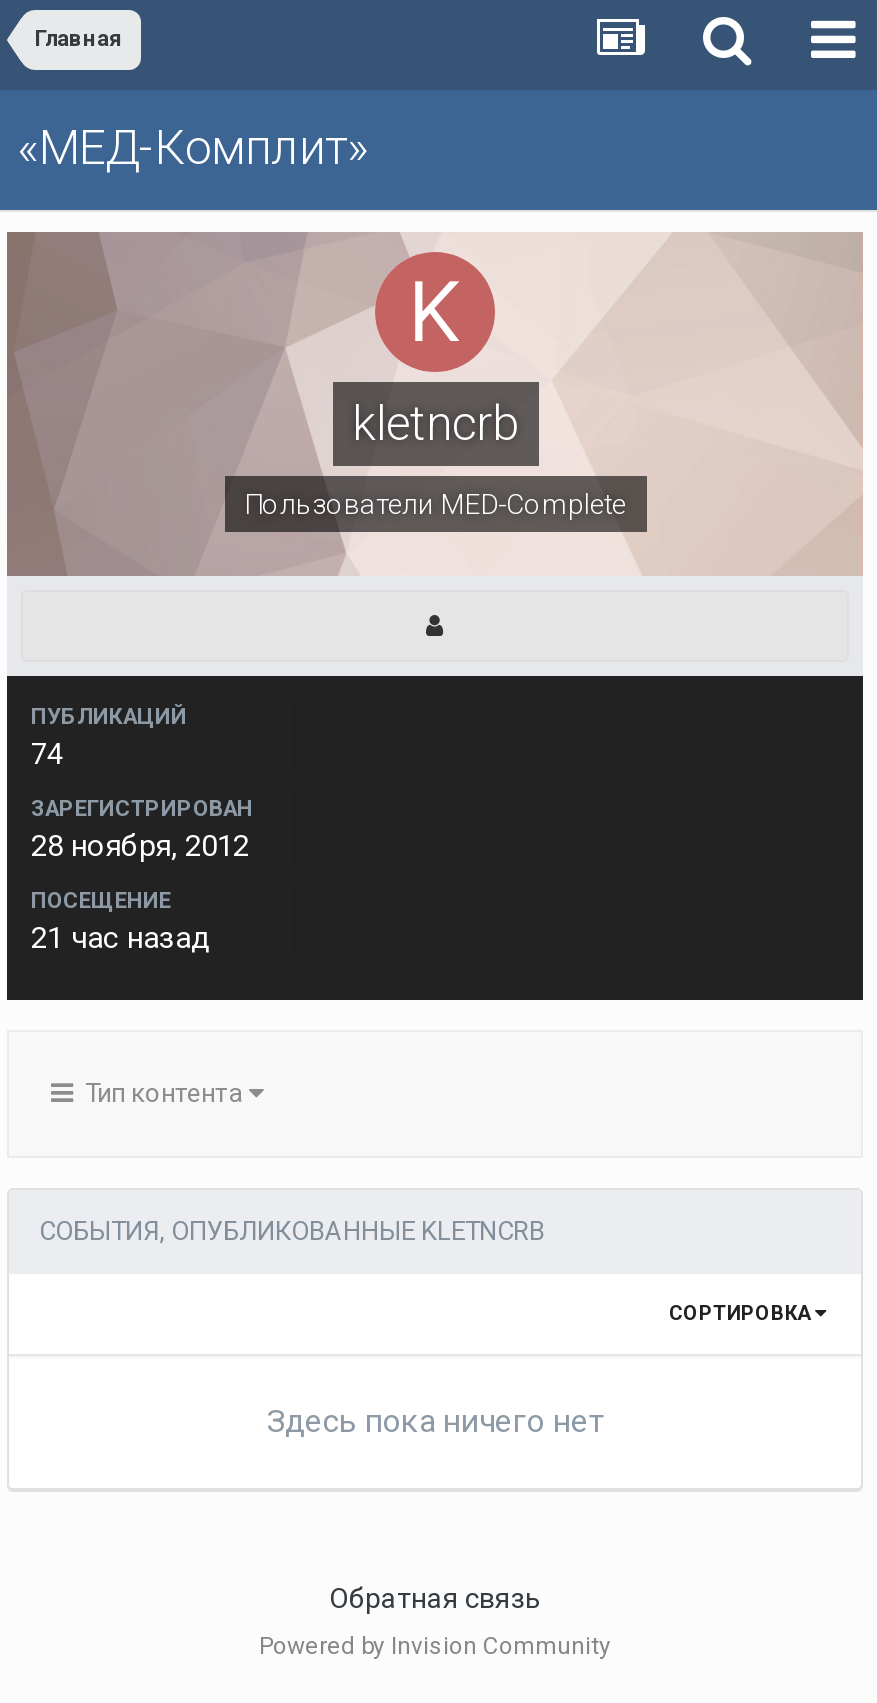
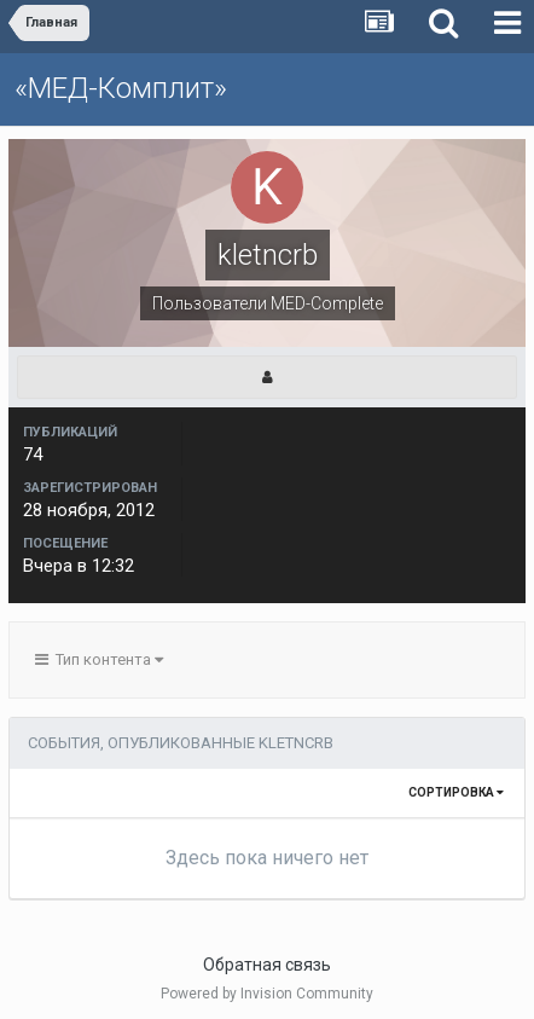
[31,920,211,956] 21 час назад -> [23,555,134,577] Вчера в 12:32

